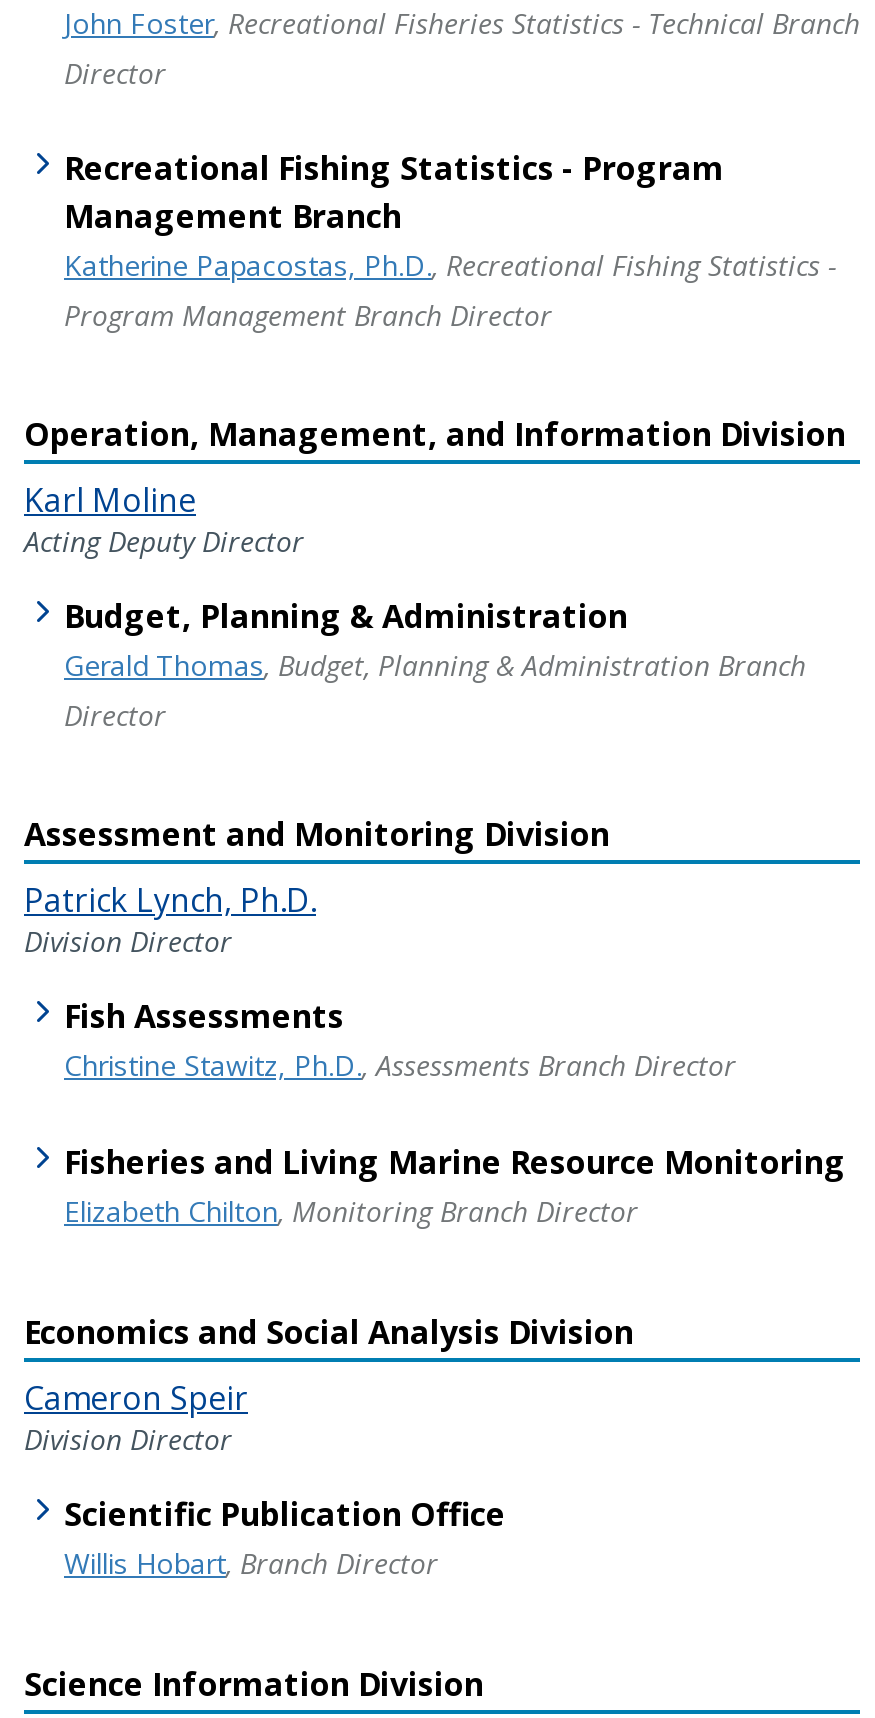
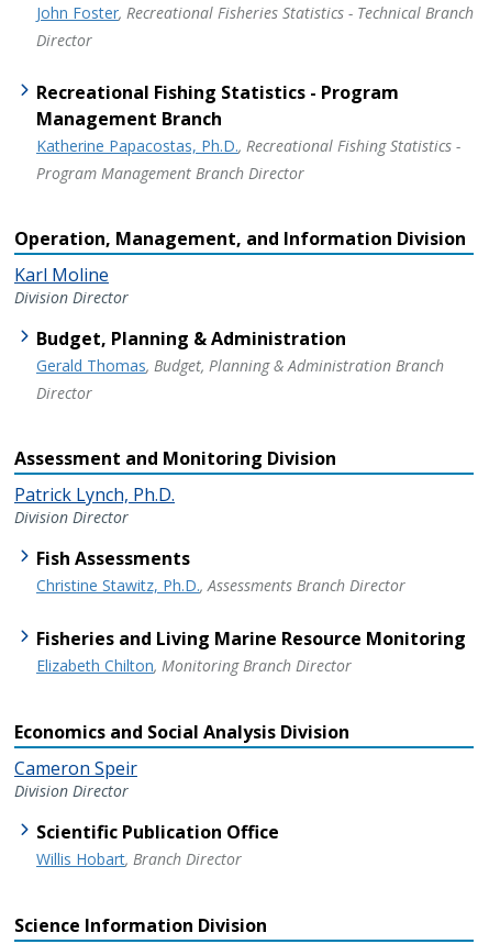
[24,522,304,560] Acting Deputy Director -> [14,287,129,308] Division Director

